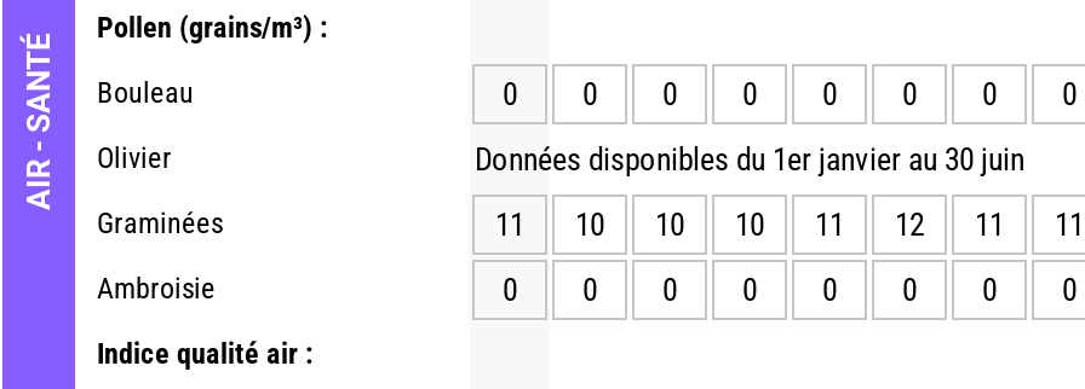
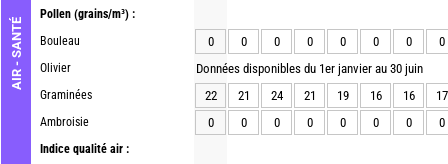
[495,207,524,243] 11 -> [204,88,216,103] 22
[575,207,604,243] 10 -> [237,88,249,103] 21
[655,207,684,243] 10 -> [270,88,282,103] 24
[735,207,764,243] 10 -> [303,88,315,103] 21
[815,207,844,243] 11 -> [336,88,348,103] 19
[895,207,924,243] 12 -> [369,88,381,103] 16
[975,207,1004,243] 11 -> [402,88,414,103] 16
[1055,207,1084,243] 11 -> [435,88,447,103] 17

